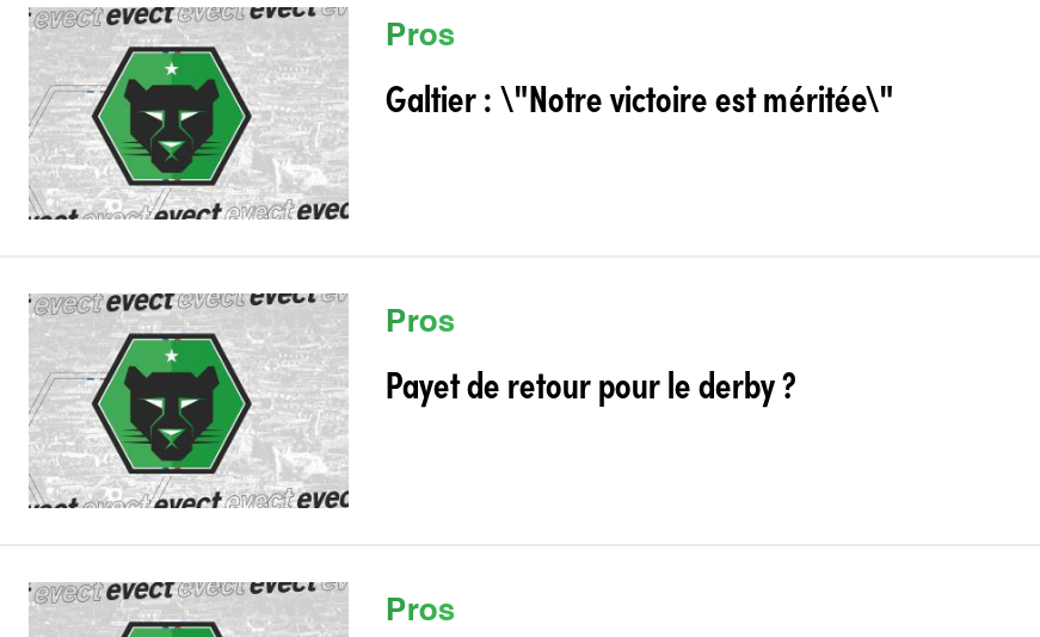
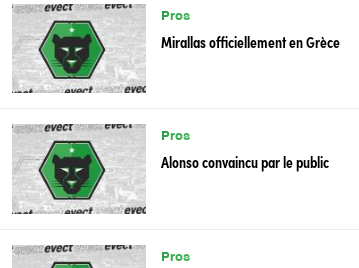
[385,69,894,121] Galtier : \"Notre victoire est méritée\" -> [161,30,340,52] Mirallas officiellement en Grèce
[385,357,796,409] Payet de retour pour le derby ? -> [161,150,329,172] Alonso convaincu par le public

